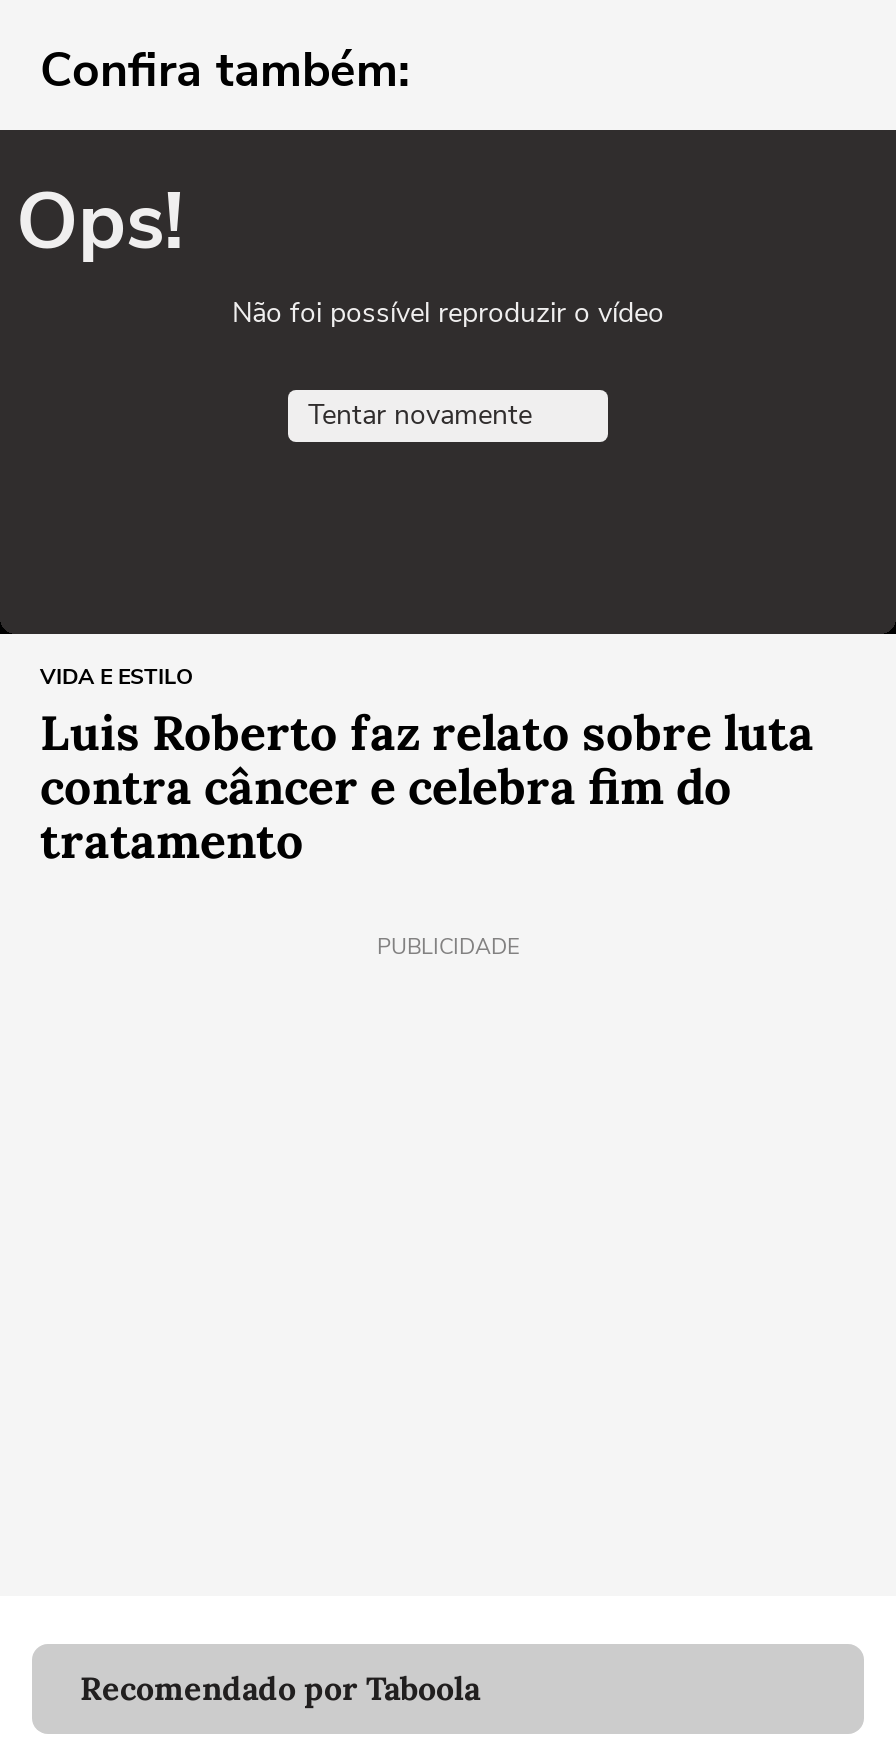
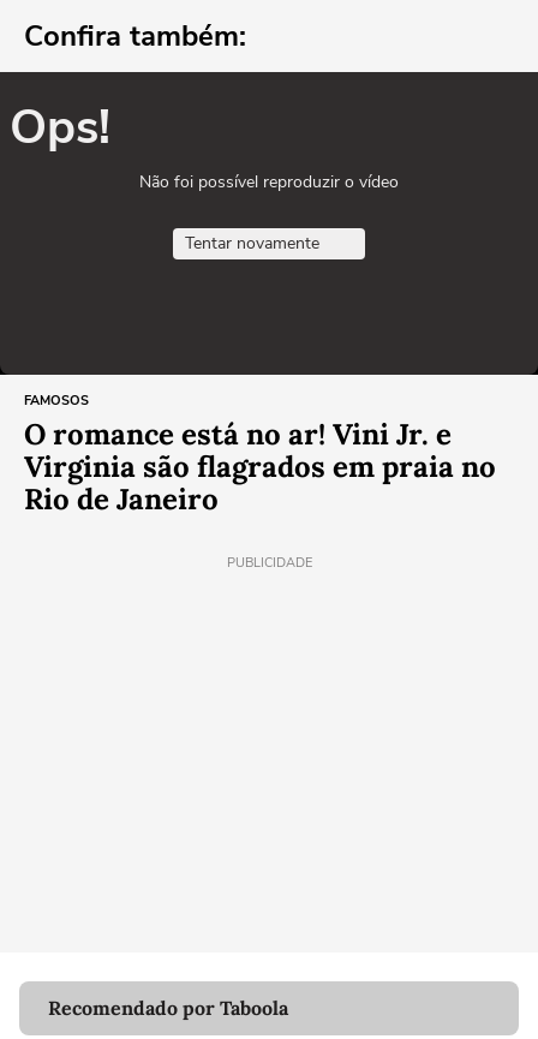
[40,661,814,871] VIDA E ESTILO | Luis Roberto faz relato sobre luta | contra câncer e celebra fim do | tratamento -> [24,391,496,517] FAMOSOS | O romance está no ar! Vini Jr. e | Virginia são flagrados em praia no | Rio de Janeiro

